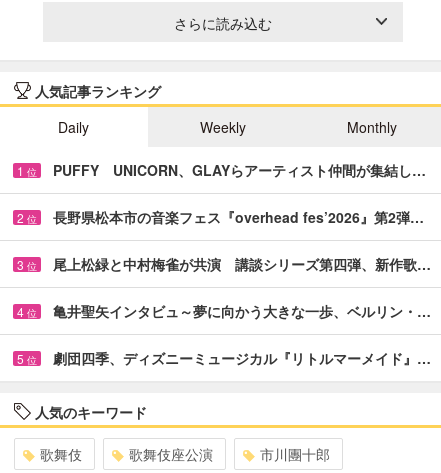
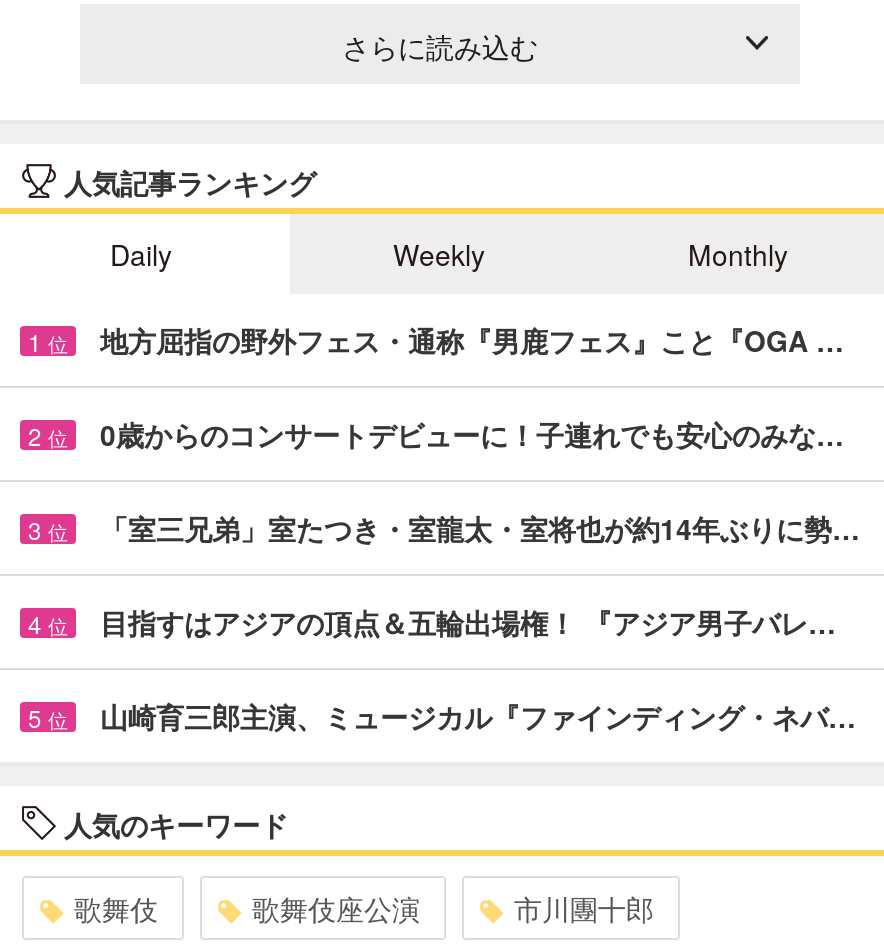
[53,160,426,180] PUFFY UNICORN、GLAYらアーティスト仲間が集結し… -> [100,320,844,360] 地方屈指の野外フェス・通称『男鹿フェス』こと『OGA …
[53,207,424,227] 長野県松本市の音楽フェス『overhead fes’2026』第2弾… -> [100,414,844,454] 0歳からのコンサートデビューに！子連れでも安心のみな…
[53,254,431,274] 尾上松緑と中村梅雀が共演 講談シリーズ第四弾、新作歌… -> [100,508,860,548] 「室三兄弟」室たつき・室龍太・室将也が約14年ぶりに勢…
[53,301,431,321] 亀井聖矢インタビュ～夢に向かう大きな一歩、ベルリン・… -> [100,602,836,642] 目指すはアジアの頂点＆五輪出場権！ 『アジア男子バレ…
[53,348,431,368] 劇団四季、ディズニーミュージカル『リトルマーメイド』… -> [100,696,856,736] 山崎育三郎主演、ミュージカル『ファインディング・ネバ…

